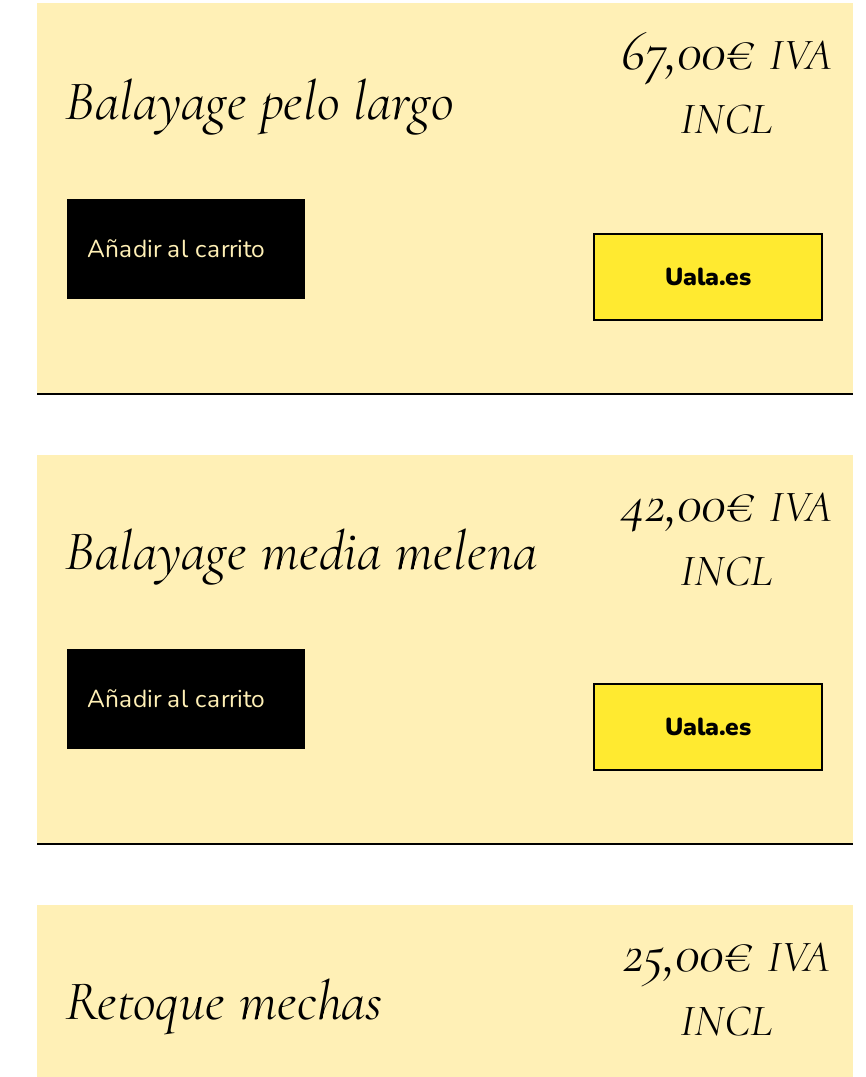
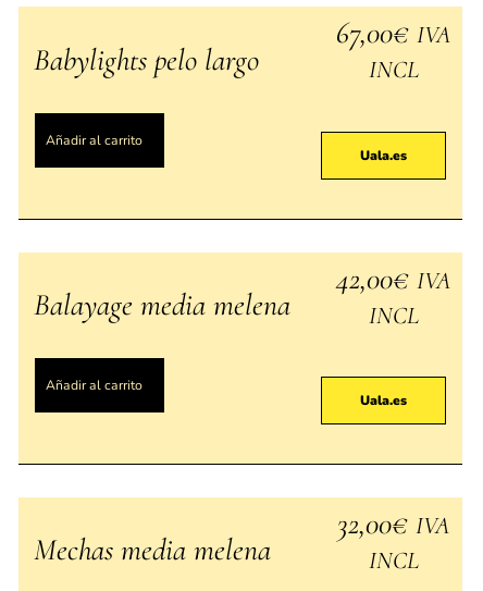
[65,66,453,134] Balayage pelo largo -> [34,41,259,78] Babylights pelo largo
[623,919,829,987] 25,00€ IVA -> [337,505,449,542] 32,00€ IVA
[65,968,381,1036] Retoque mechas -> [34,532,271,569] Mechas media melena

